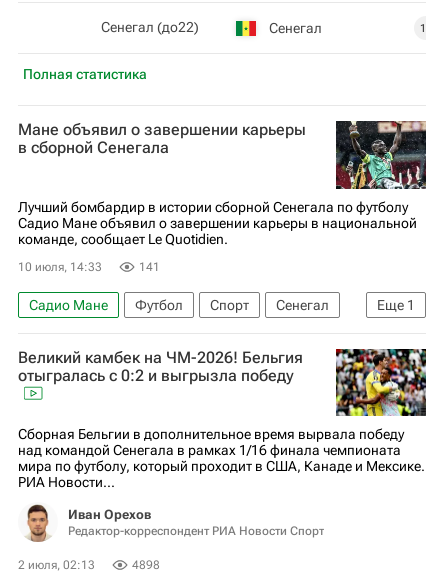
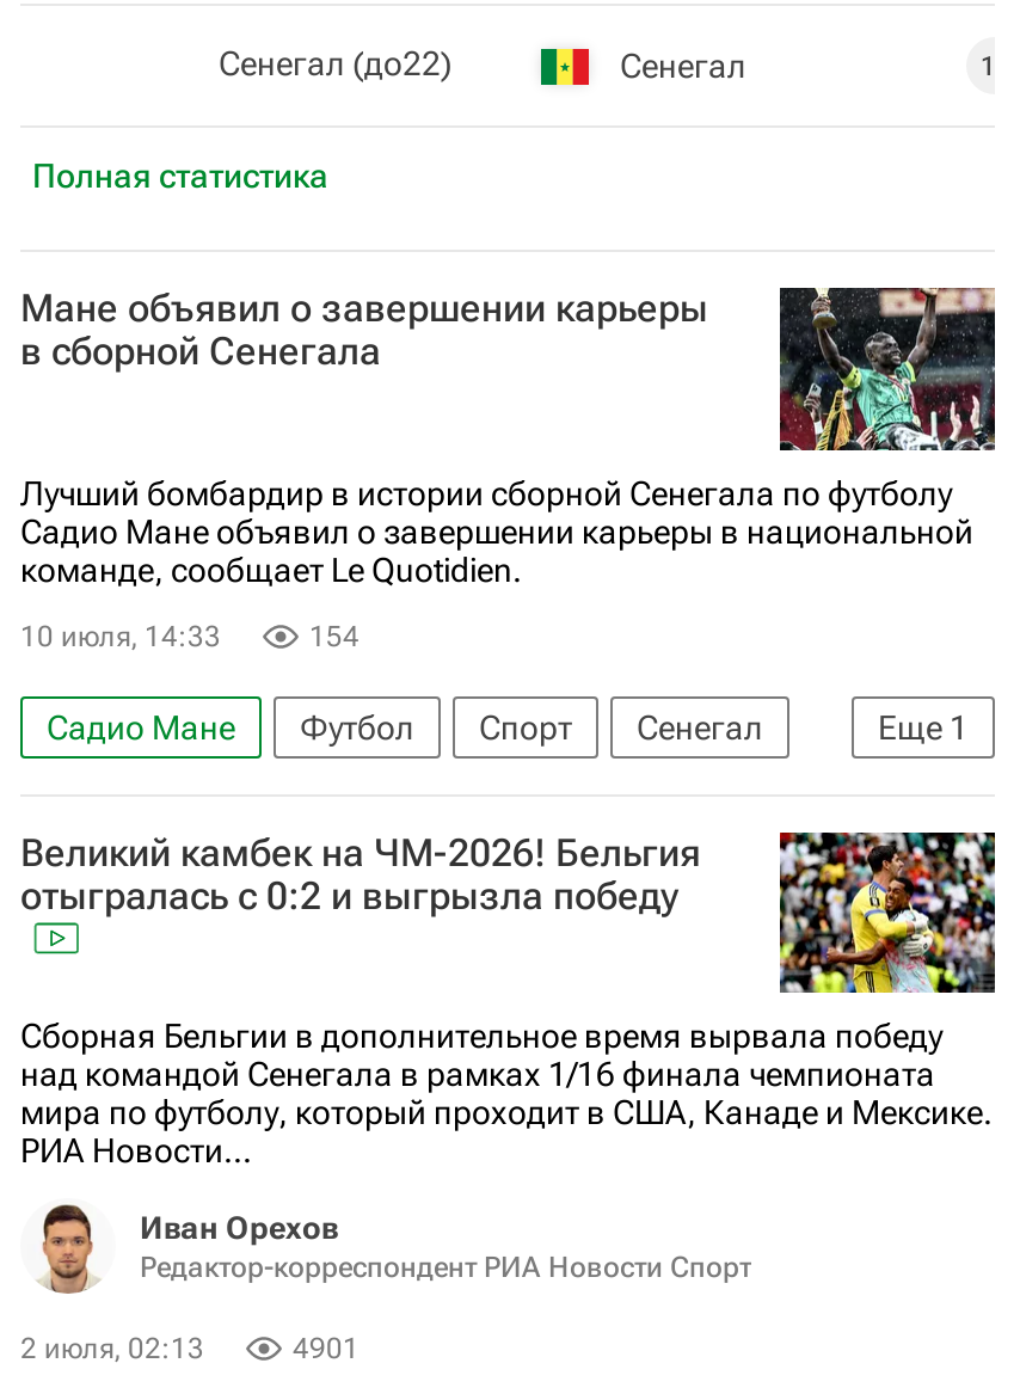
[139,259,160,273] 141 -> [309,619,360,652] 154
[132,558,160,572] 4898 -> [293,1332,360,1365] 4901

